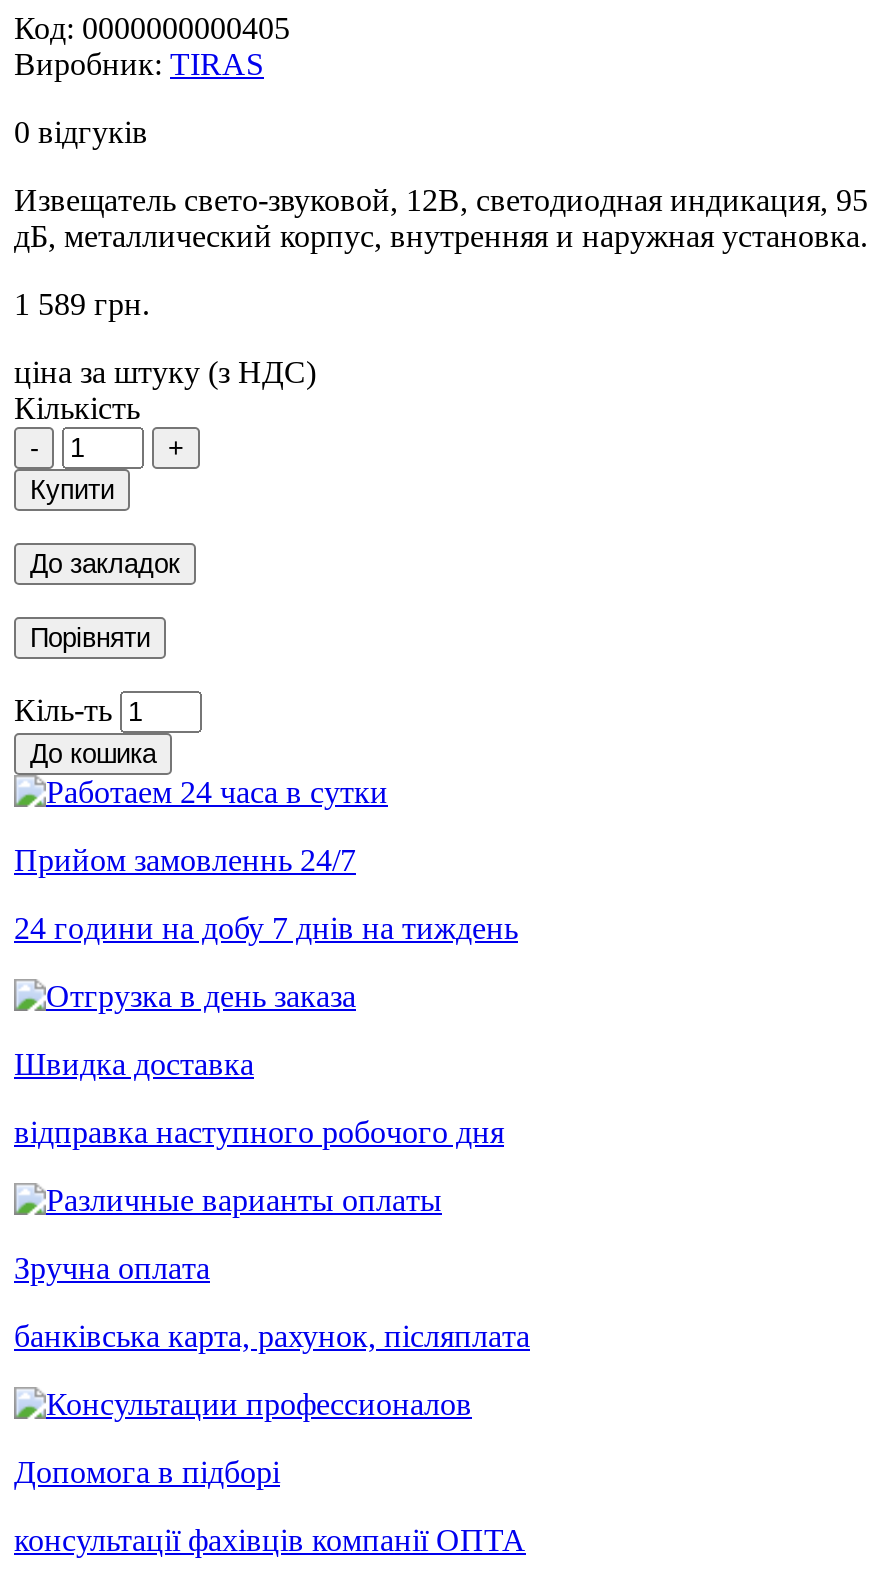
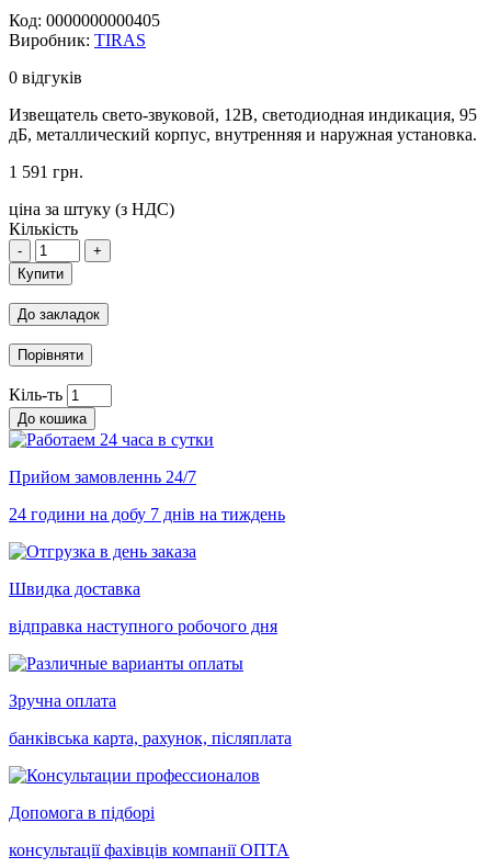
[14,287,150,321] 1 589 грн. -> [9,162,83,181] 1 591 грн.

